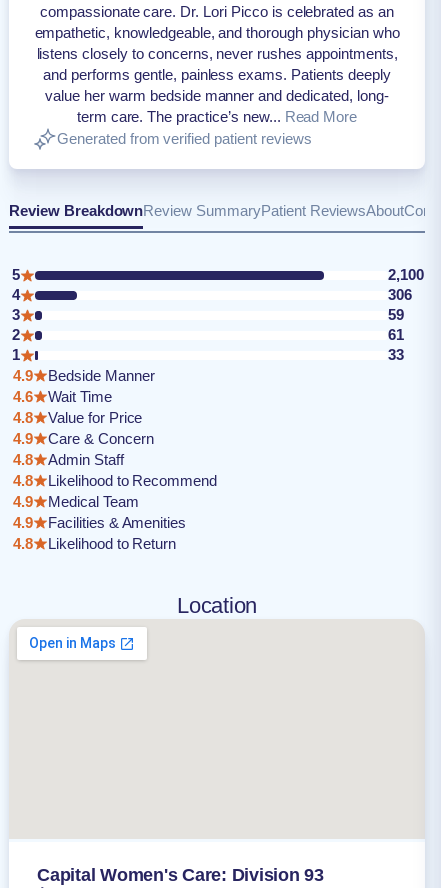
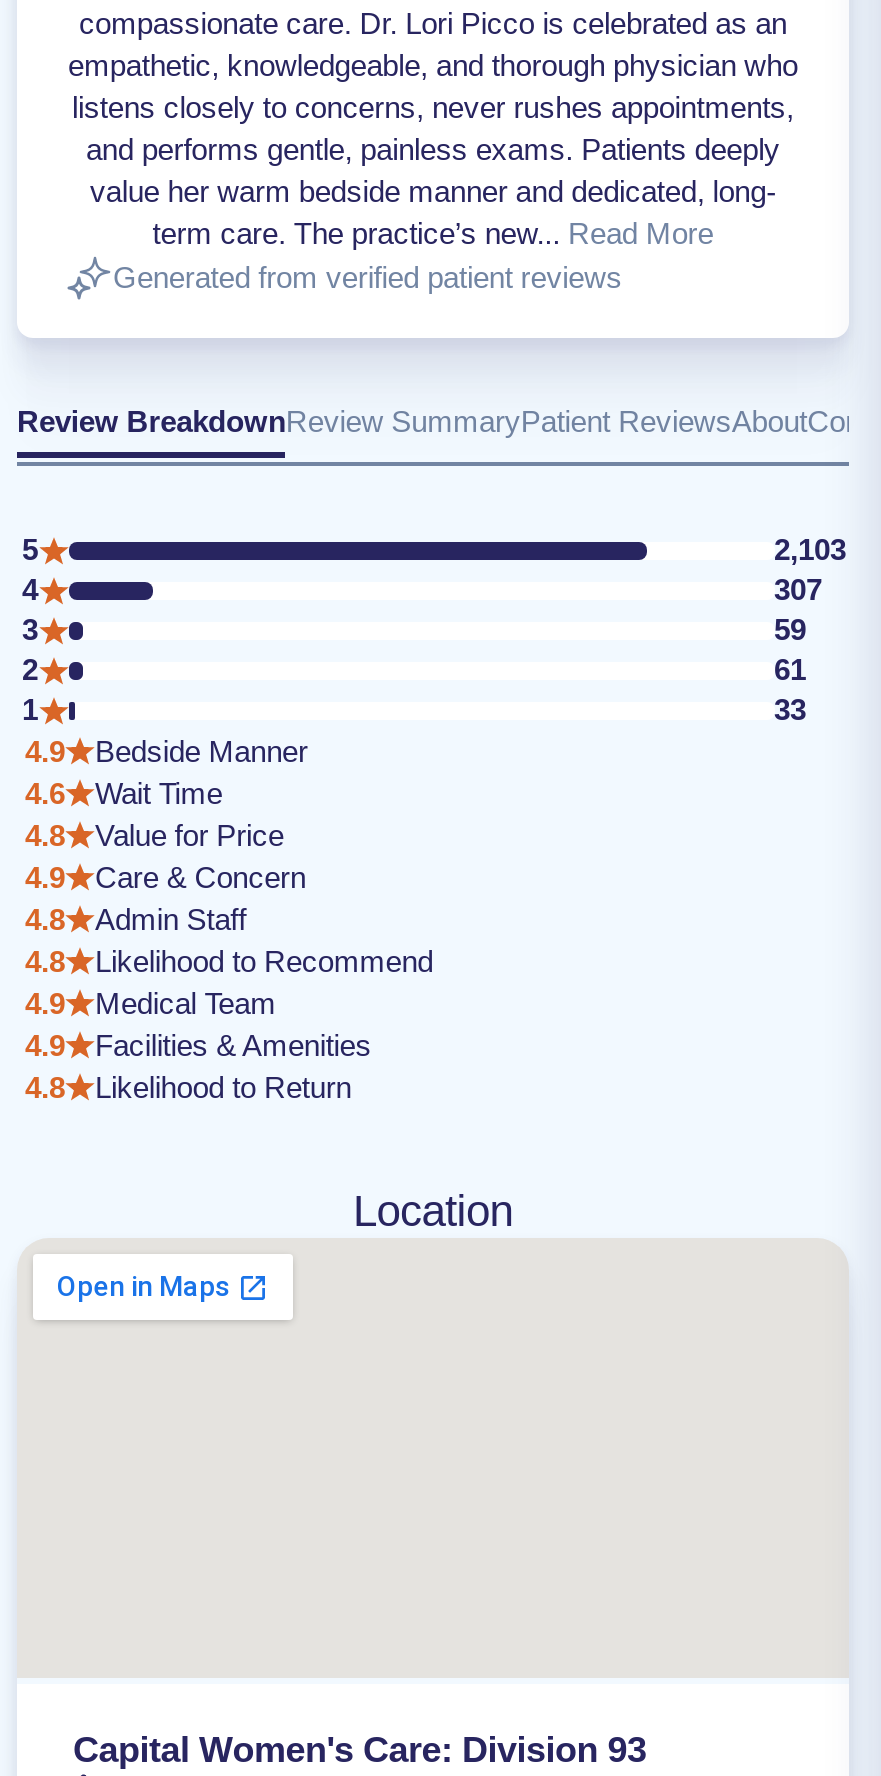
[387,266,423,283] 2,100 -> [774,532,846,566] 2,103
[387,286,411,303] 306 -> [774,572,822,606] 307

